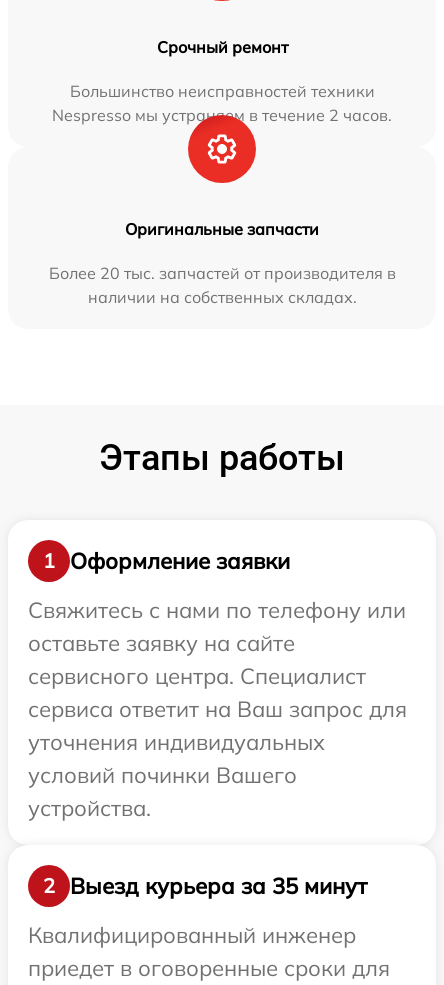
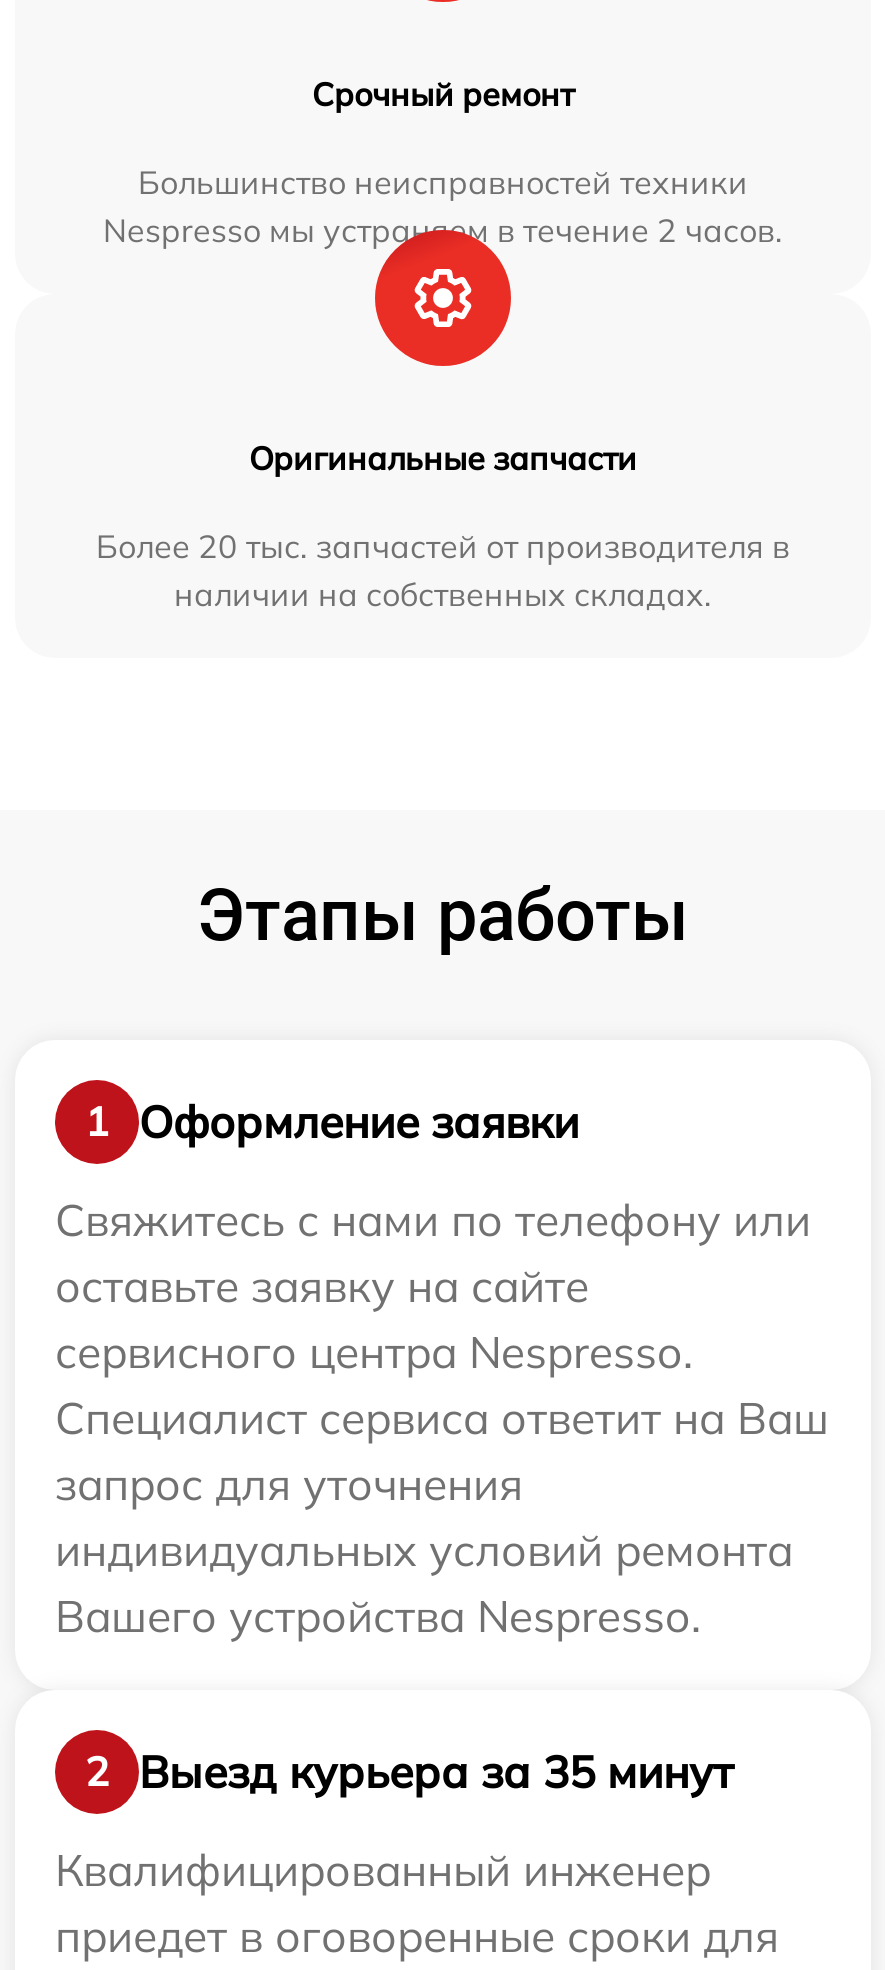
[28,662,407,822] сервисного центра. Специалист | сервиса ответит на Ваш запрос для | уточнения индивидуальных | условий починки Вашего | устройства. -> [55,1324,829,1644] сервисного центра Nespresso. | Специалист сервиса ответит на Ваш | запрос для уточнения | индивидуальных условий ремонта | Вашего устройства Nespresso.

